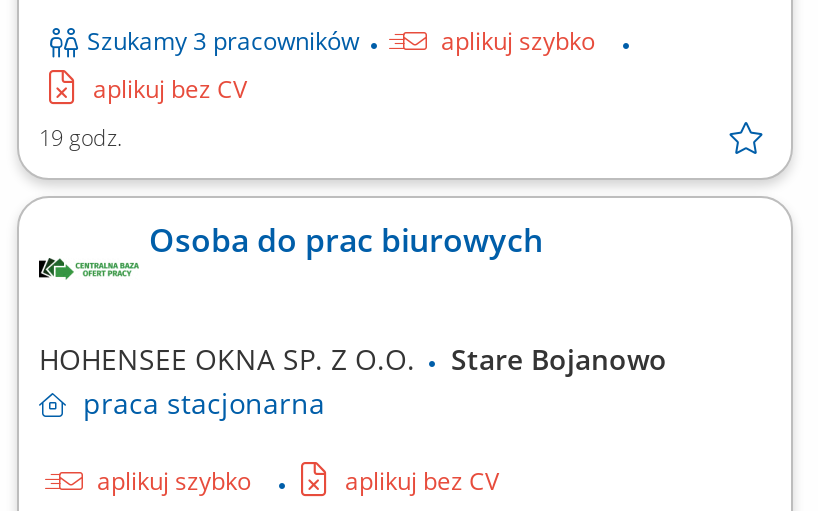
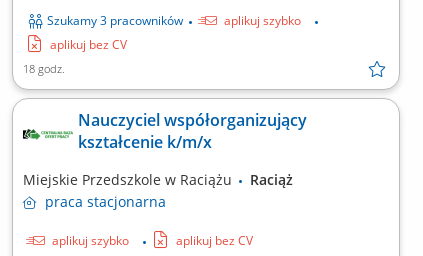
[39,122,123,152] 19 godz. -> [23,61,65,76] 18 godz.
[149,218,543,262] Osoba do prac biurowych -> [78,109,307,153] Nauczyciel współorganizujący | kształcenie k/m/x
[39,340,691,378] HOHENSEE OKNA SP. Z O.O. | Stare Bojanowo -> [23,170,305,189] Miejskie Przedszkole w Raciążu | Raciąż

